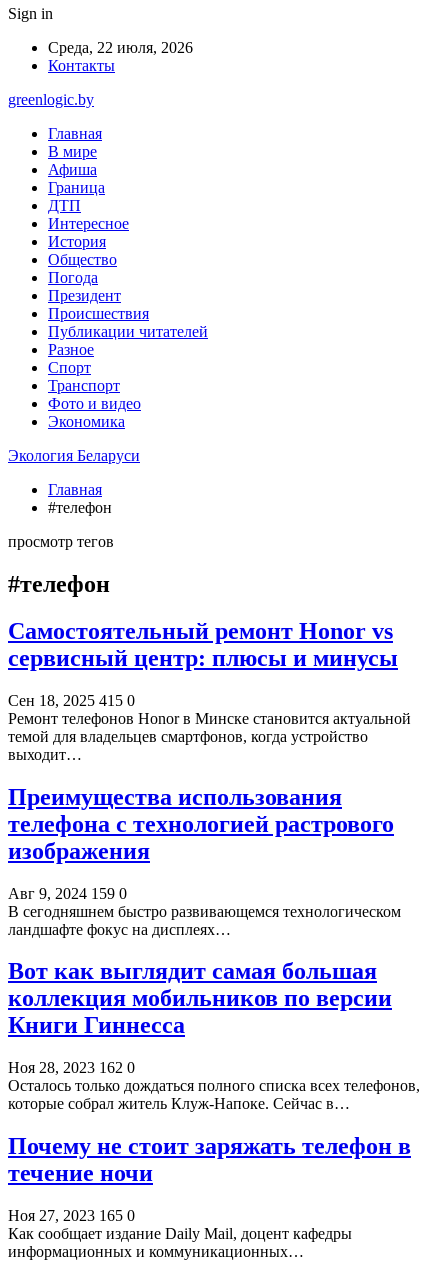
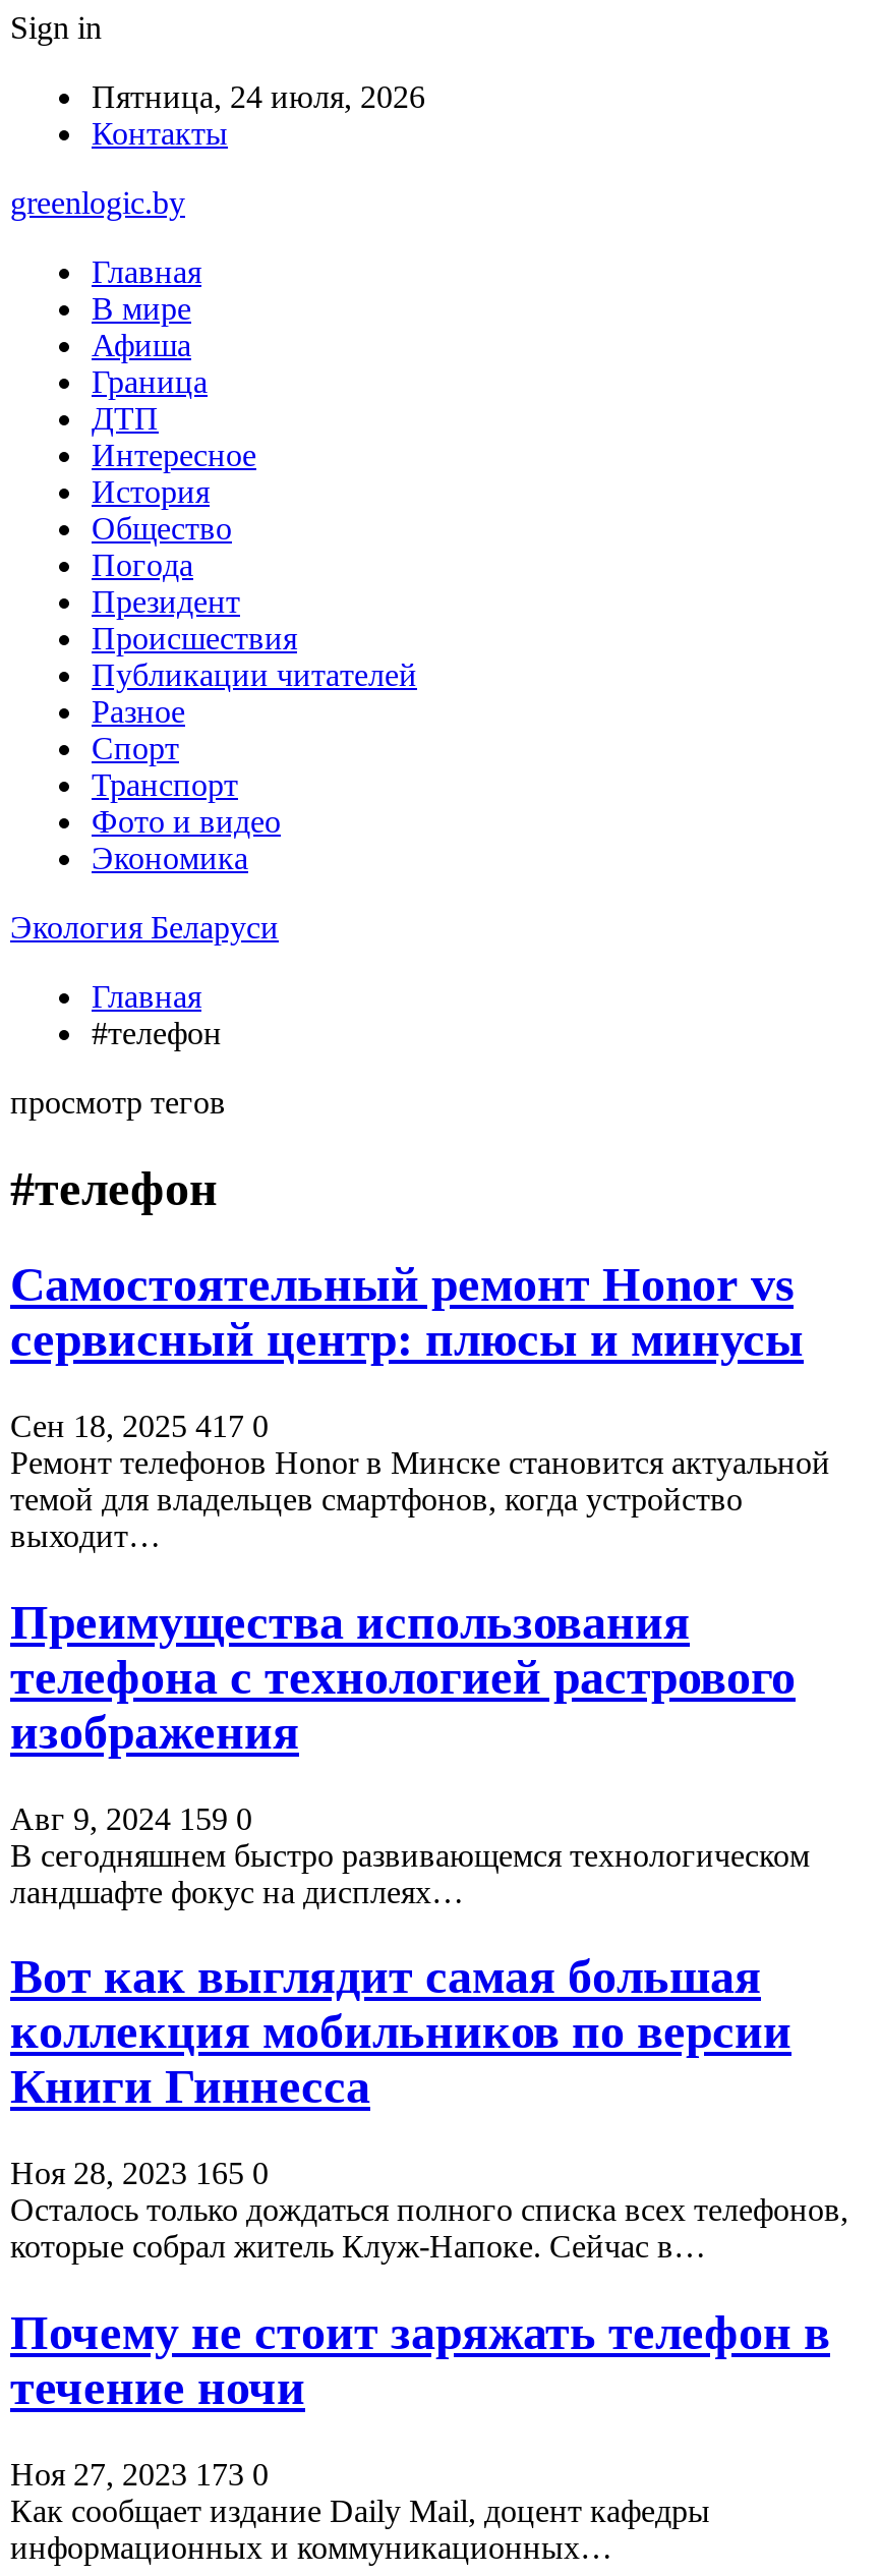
[48,39,193,56] Среда, 22 июля, 2026 -> [92,79,425,114] Пятница, 24 июля, 2026
[8,692,135,709] Сен 18, 2025 415 0 -> [10,1408,269,1443] Сен 18, 2025 417 0
[8,1059,135,1076] Ноя 28, 2023 162 0 -> [10,2156,269,2191] Ноя 28, 2023 165 0
[8,1207,135,1224] Ноя 27, 2023 165 0 -> [10,2457,269,2492] Ноя 27, 2023 173 0

